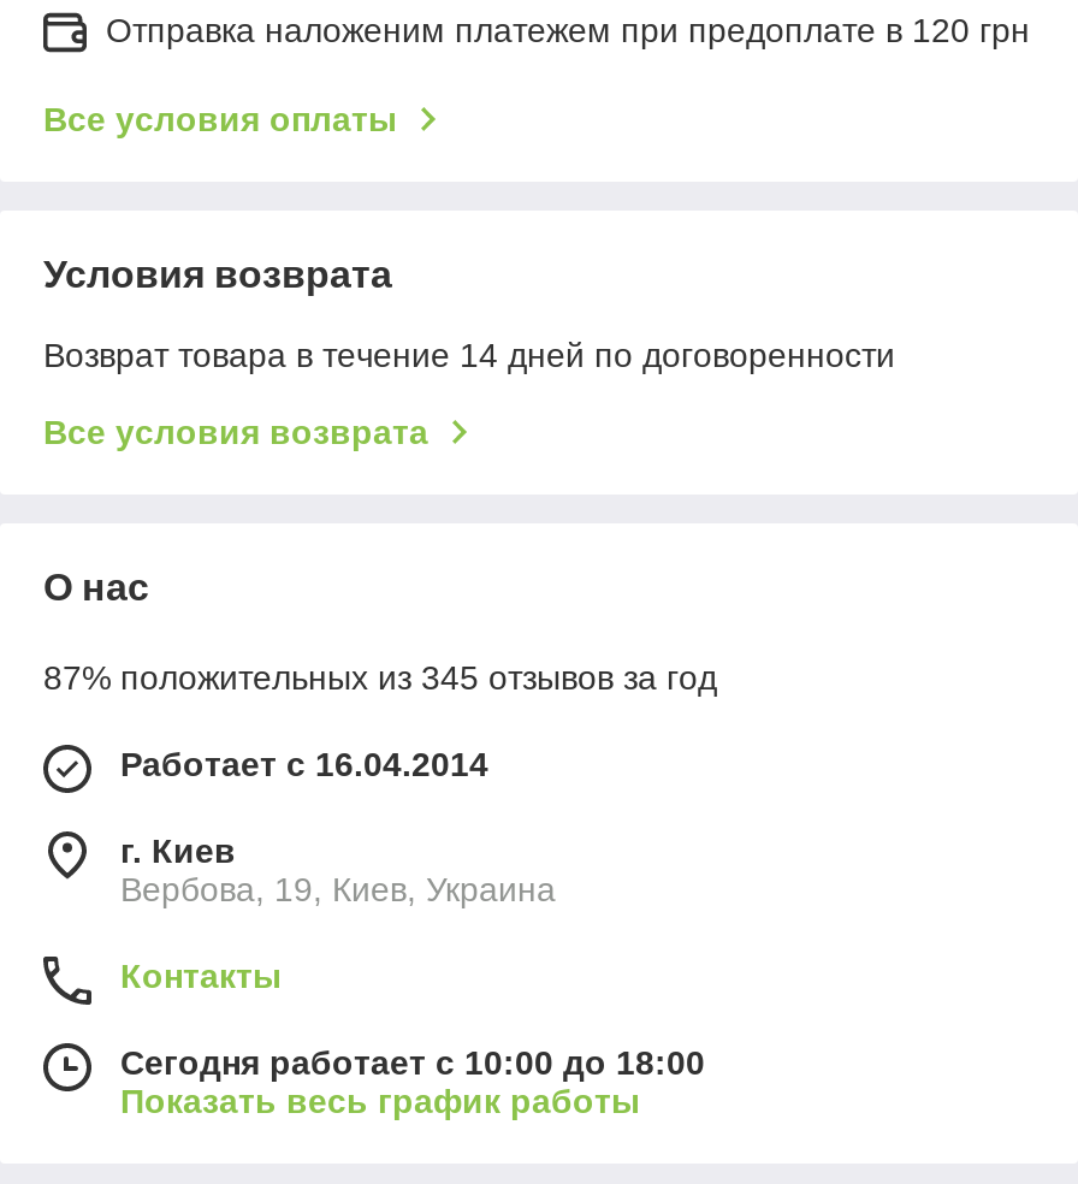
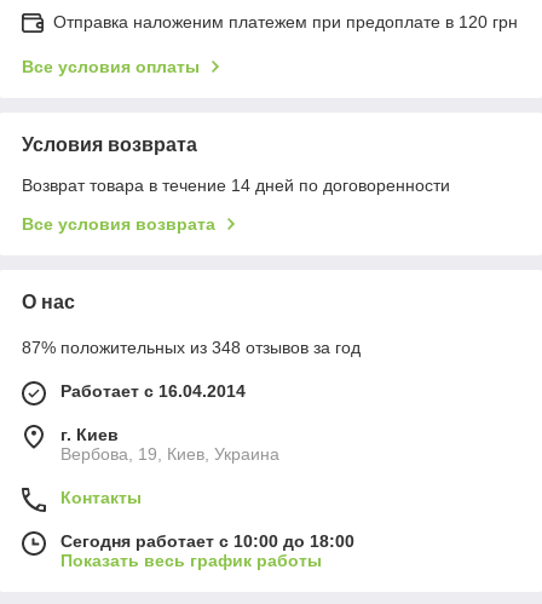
[43,659,717,697] 87% положительных из 345 отзывов за год -> [22,338,361,357] 87% положительных из 348 отзывов за год

